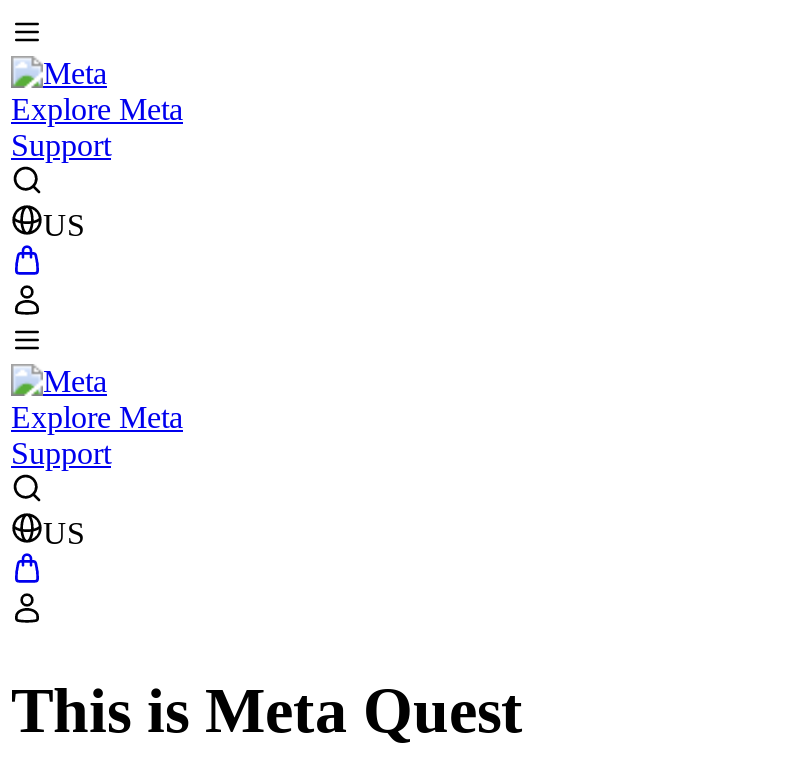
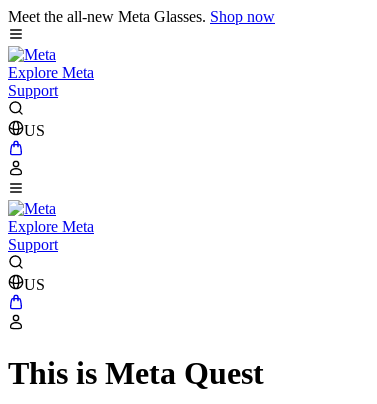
none -> [8,8,275,25] Meet the all-new Meta Glasses. Shop now

